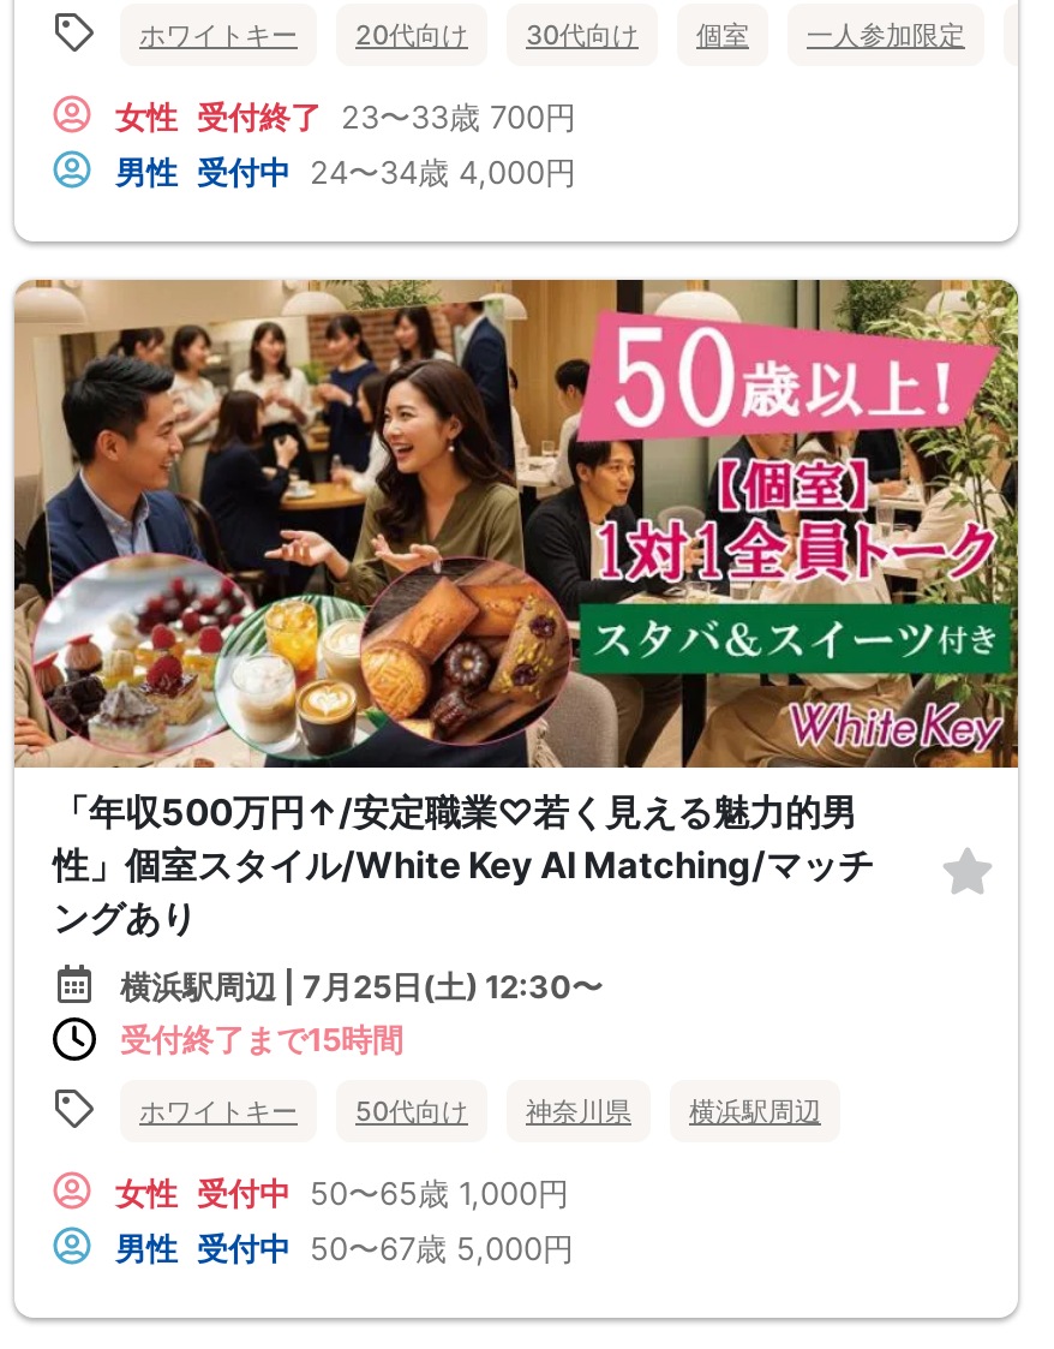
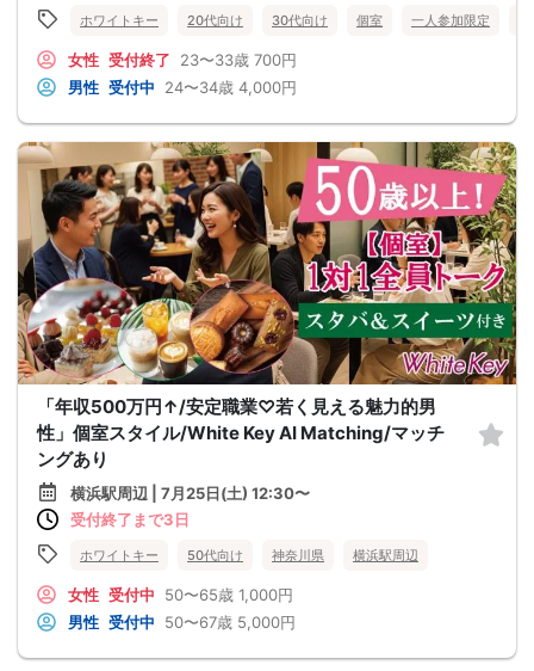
[120,1020,403,1059] 受付終了まで15時間 -> [70,509,190,528] 受付終了まで3日

